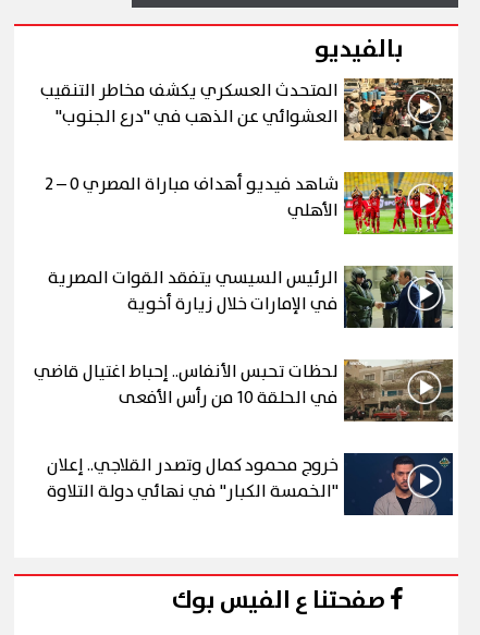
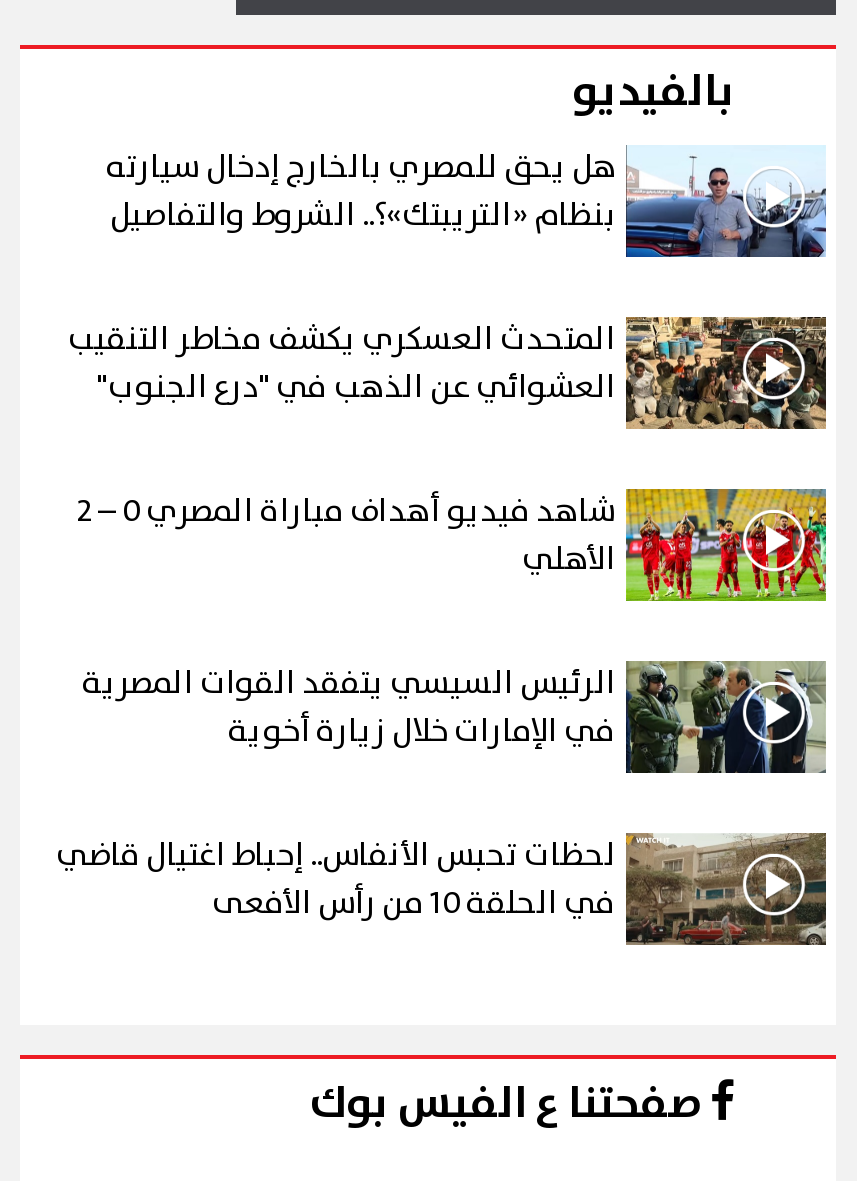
moved [34,76,455,386] -> [56,312,830,881]: [image] | المتحدث العسكري يكشف مخاطر التنقيب | العشوائي عن الذهب في "درع الجنوب" | الأهلي | الرئيس السيسي يتفقد القوات المصرية | في الإمارات خلال زيارة أخوية | لحظات تحبس الأنفاس.. إحباط اغتيال قاضي
none -> [106,143,828,260] [image] | هل يحق للمصري بالخارج إدخال سيارته | بنظام «التريبتك»؟.. الشروط والتفاصيل
moved [343,358,455,423] -> [624,830,830,948]: [image]
[47,452,454,516] [image] | خروج محمود كمال وتصدر القلاجي.. إعلان | "الخمسة الكبار" في نهائي دولة التلاوة -> none

